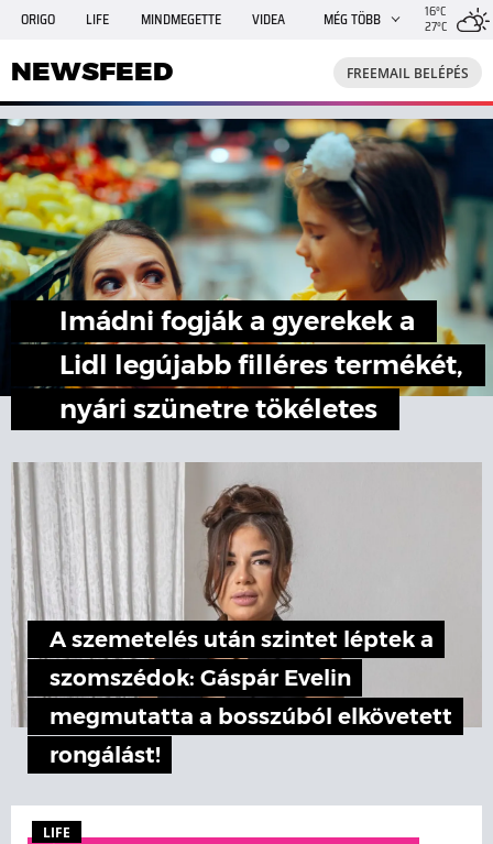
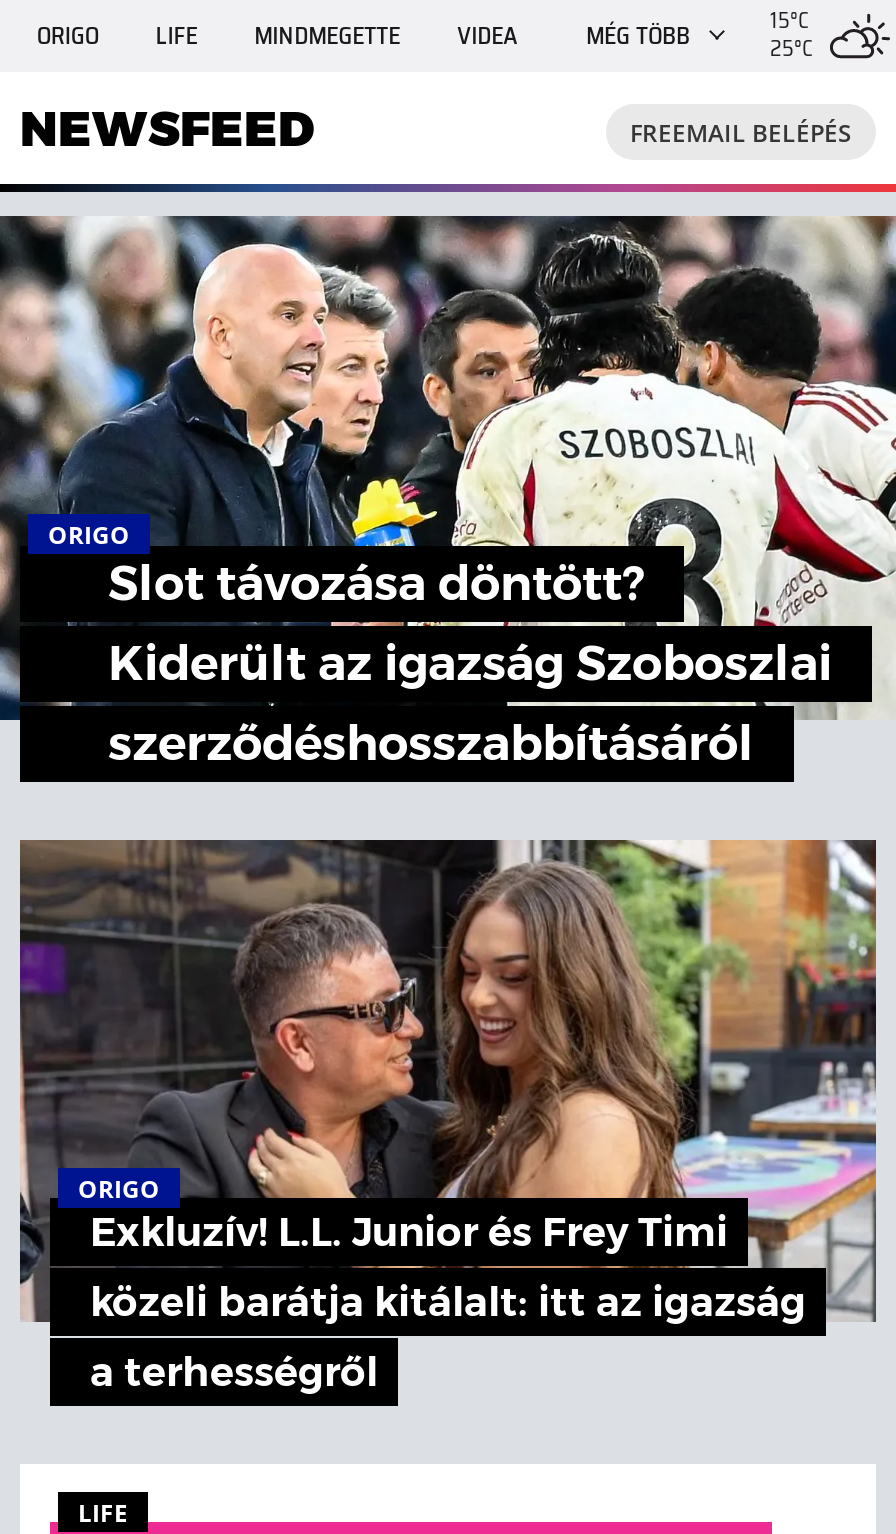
[425,6,447,33] 16°C | 27°C -> [770,10,812,60] 15°C | 25°C
[3,118,490,430] [image] | Imádni fogják a gyerekek a | Lidl legújabb filléres termékét, | nyári szünetre tökéletes -> [6,214,890,784] [image] | ORIGO | Slot távozása döntött? | Kiderült az igazság Szoboszlai | szerződéshosszabbításáról
[11,462,482,767] [image] | A szemetelés után szintet léptek a | szomszédok: Gáspár Evelin | megmutatta a bosszúból elkövetett | rongálást! -> [18,838,878,1394] [image] | ORIGO | Exkluzív! L.L. Junior és Frey Timi | közeli barátja kitálalt: itt az igazság | a terhességről

